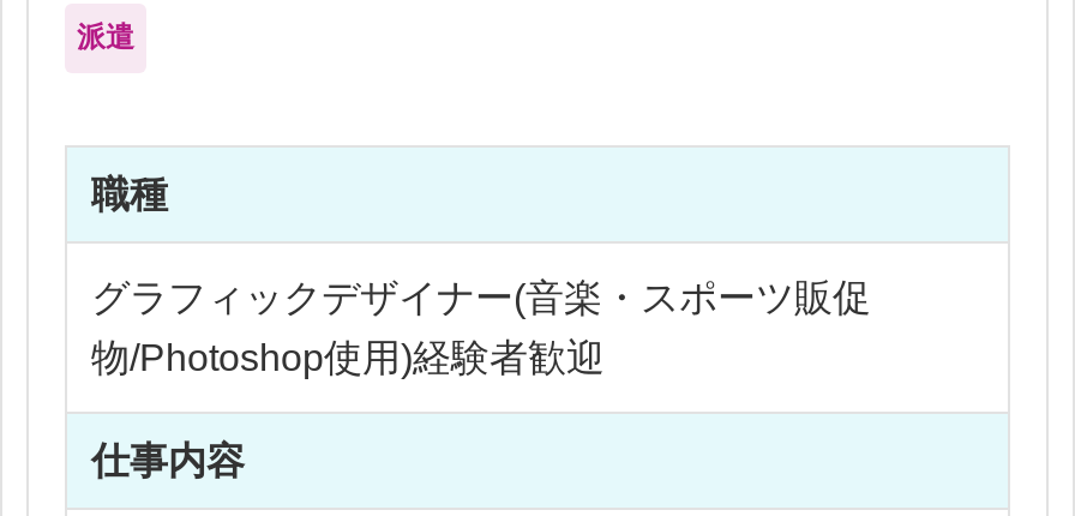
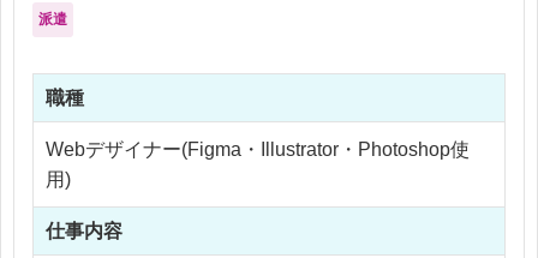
[91,277,871,318] グラフィックデザイナー(音楽・スポーツ販促 -> [46,139,470,160] Webデザイナー(Figma・Illustrator・Photoshop使
[91,337,605,378] 物/Photoshop使用)経験者歓迎 -> [46,169,71,190] 用)

